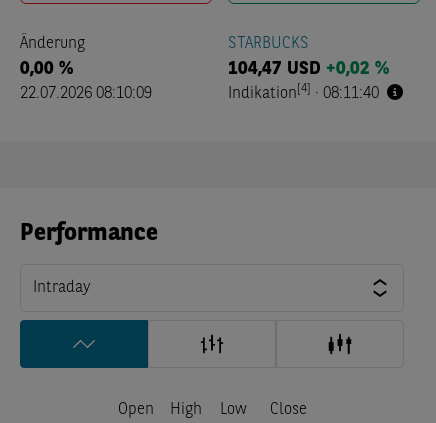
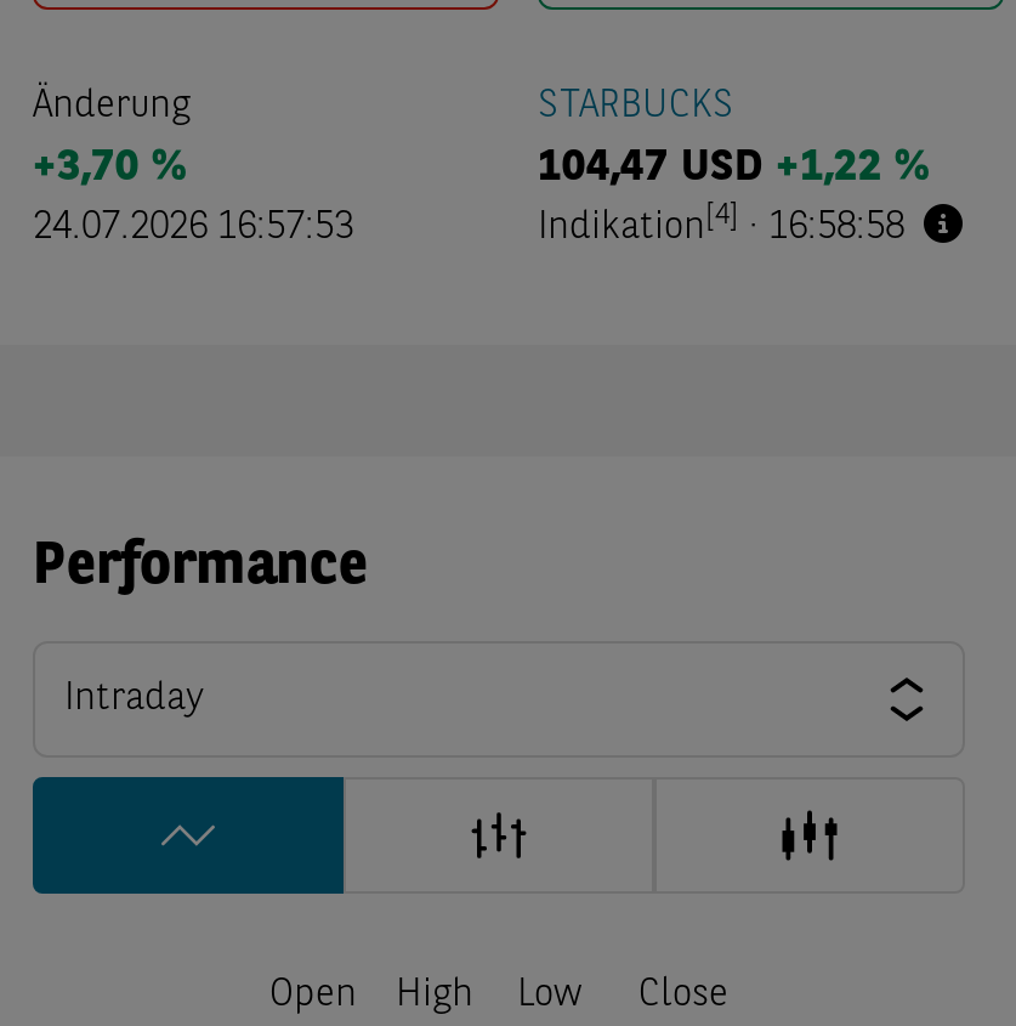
[20,60,73,78] 0,00 % -> [33,146,186,189] +3,70 %
[228,60,389,78] 104,47 USD +0,02 % -> [538,146,929,189] 104,47 USD +1,22 %
[20,86,152,102] 22.07.2026 08:10:09 -> [33,209,353,248] 24.07.2026 16:57:53
[228,83,379,102] Indikation[4] · 08:11:40 -> [538,202,904,248] Indikation[4] · 16:58:58

